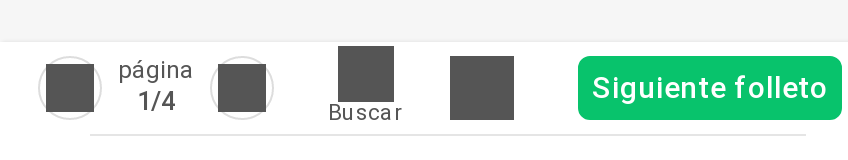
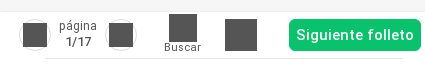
[137,85,175,115] 1/4 -> [65,33,91,48] 1/17

